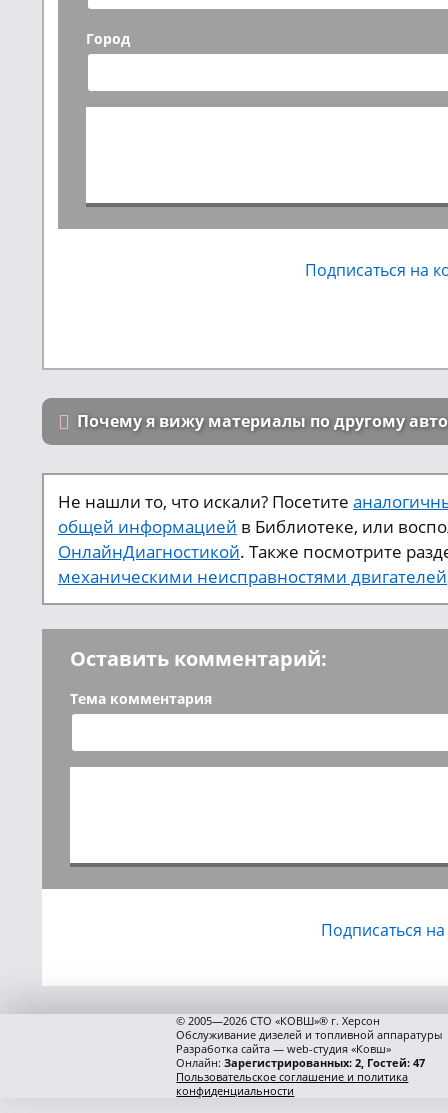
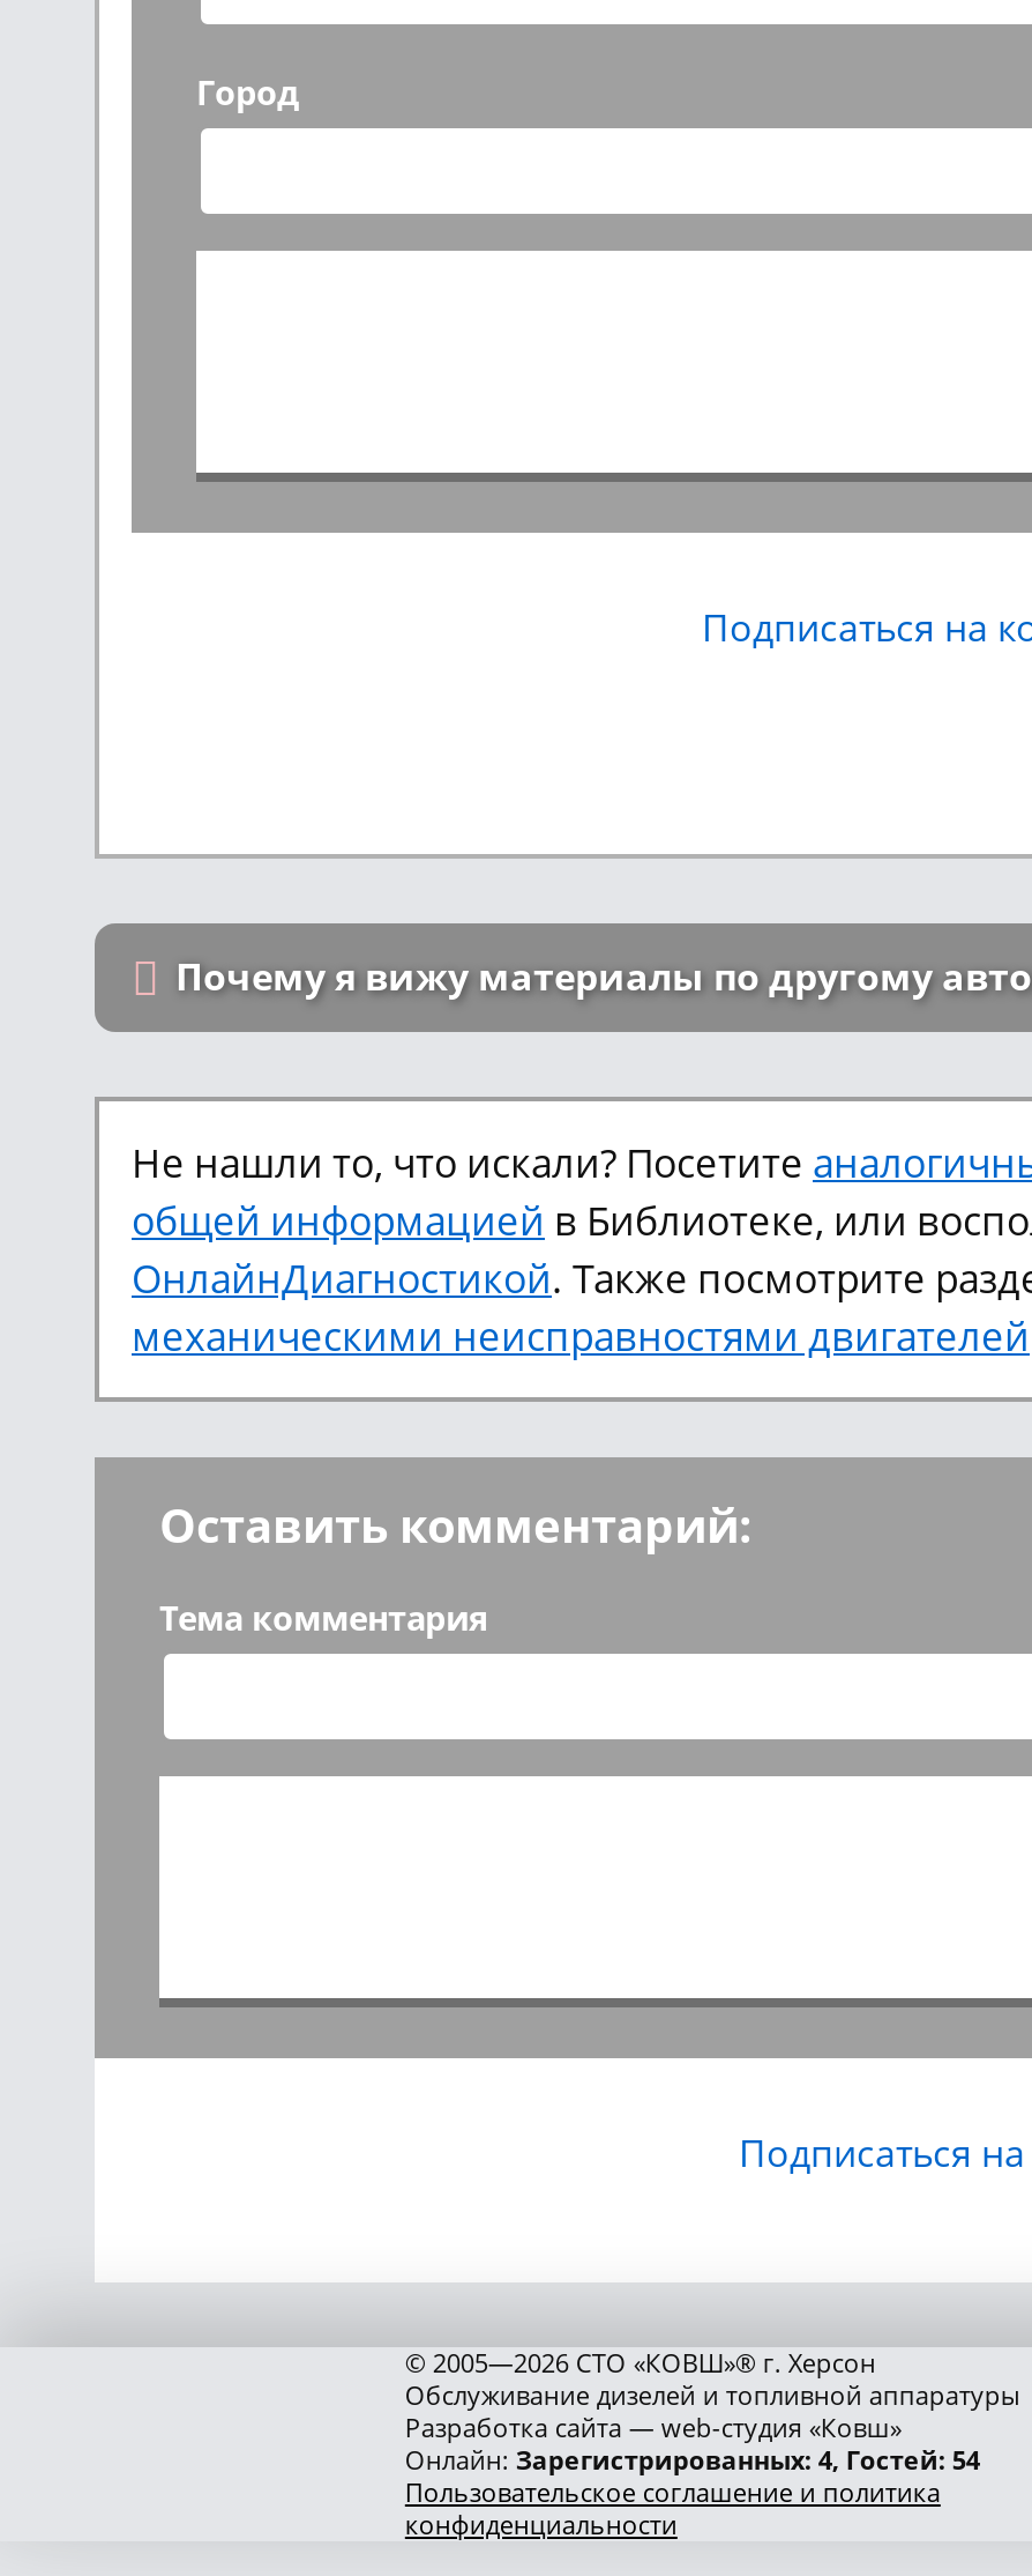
[176,1055,425,1070] Онлайн: Зарегистрированных: 2, Гостей: 47 -> [405,2442,980,2477] Онлайн: Зарегистрированных: 4, Гостей: 54

